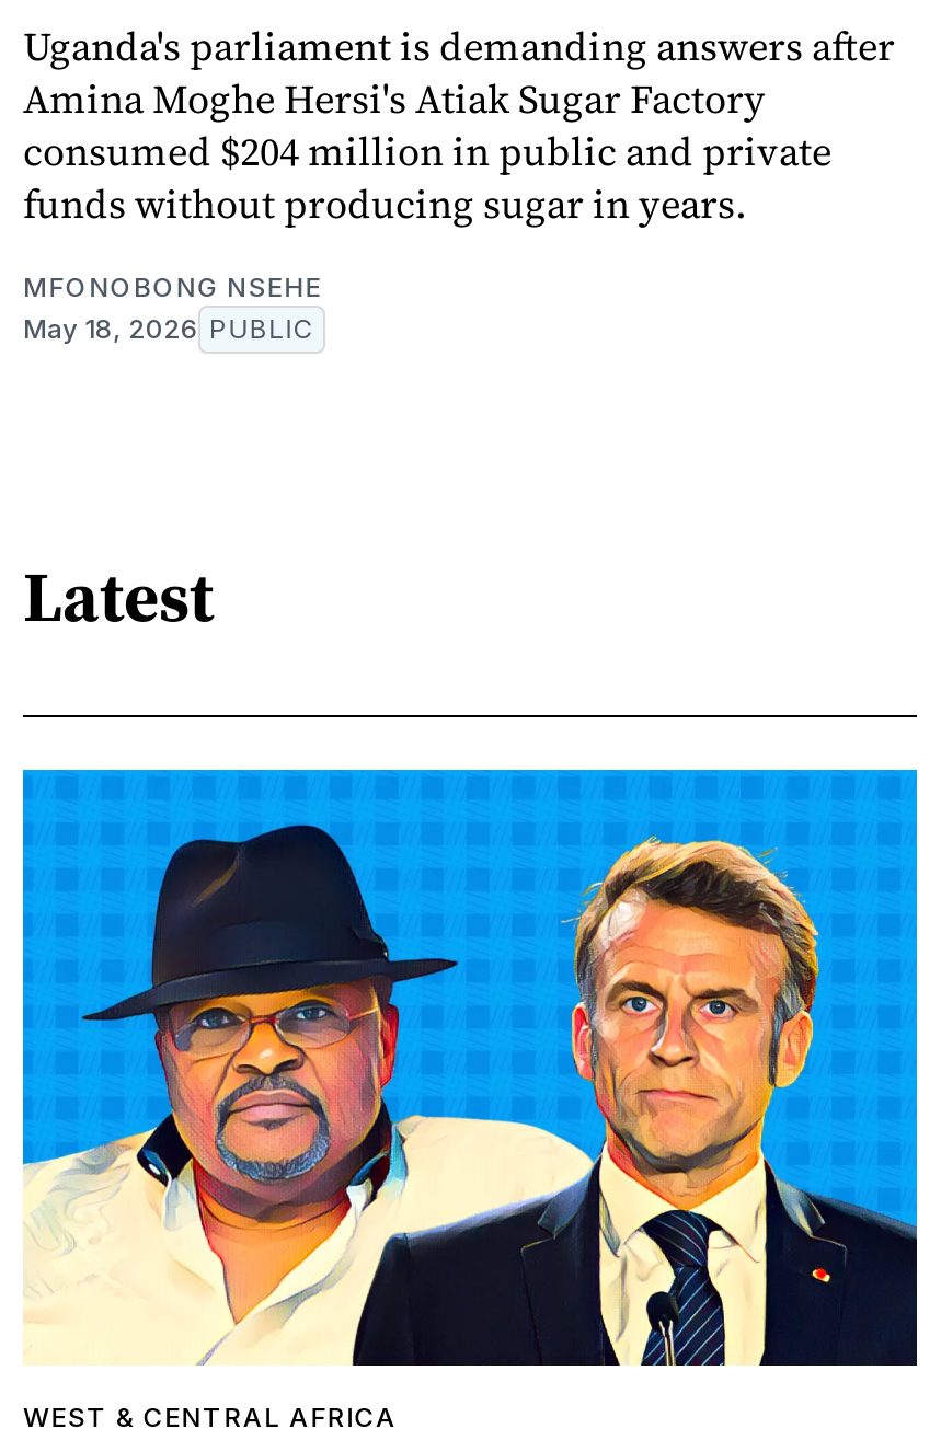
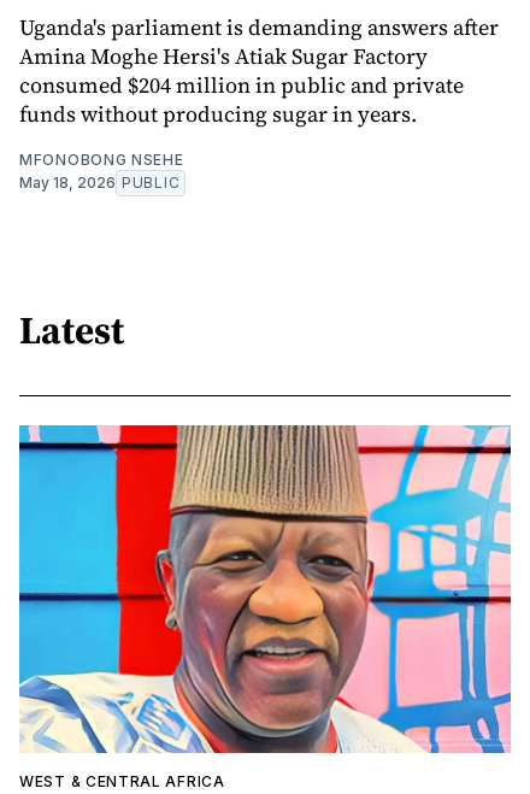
[21,768,919,1368] [image] -> [18,424,512,754] [image]

